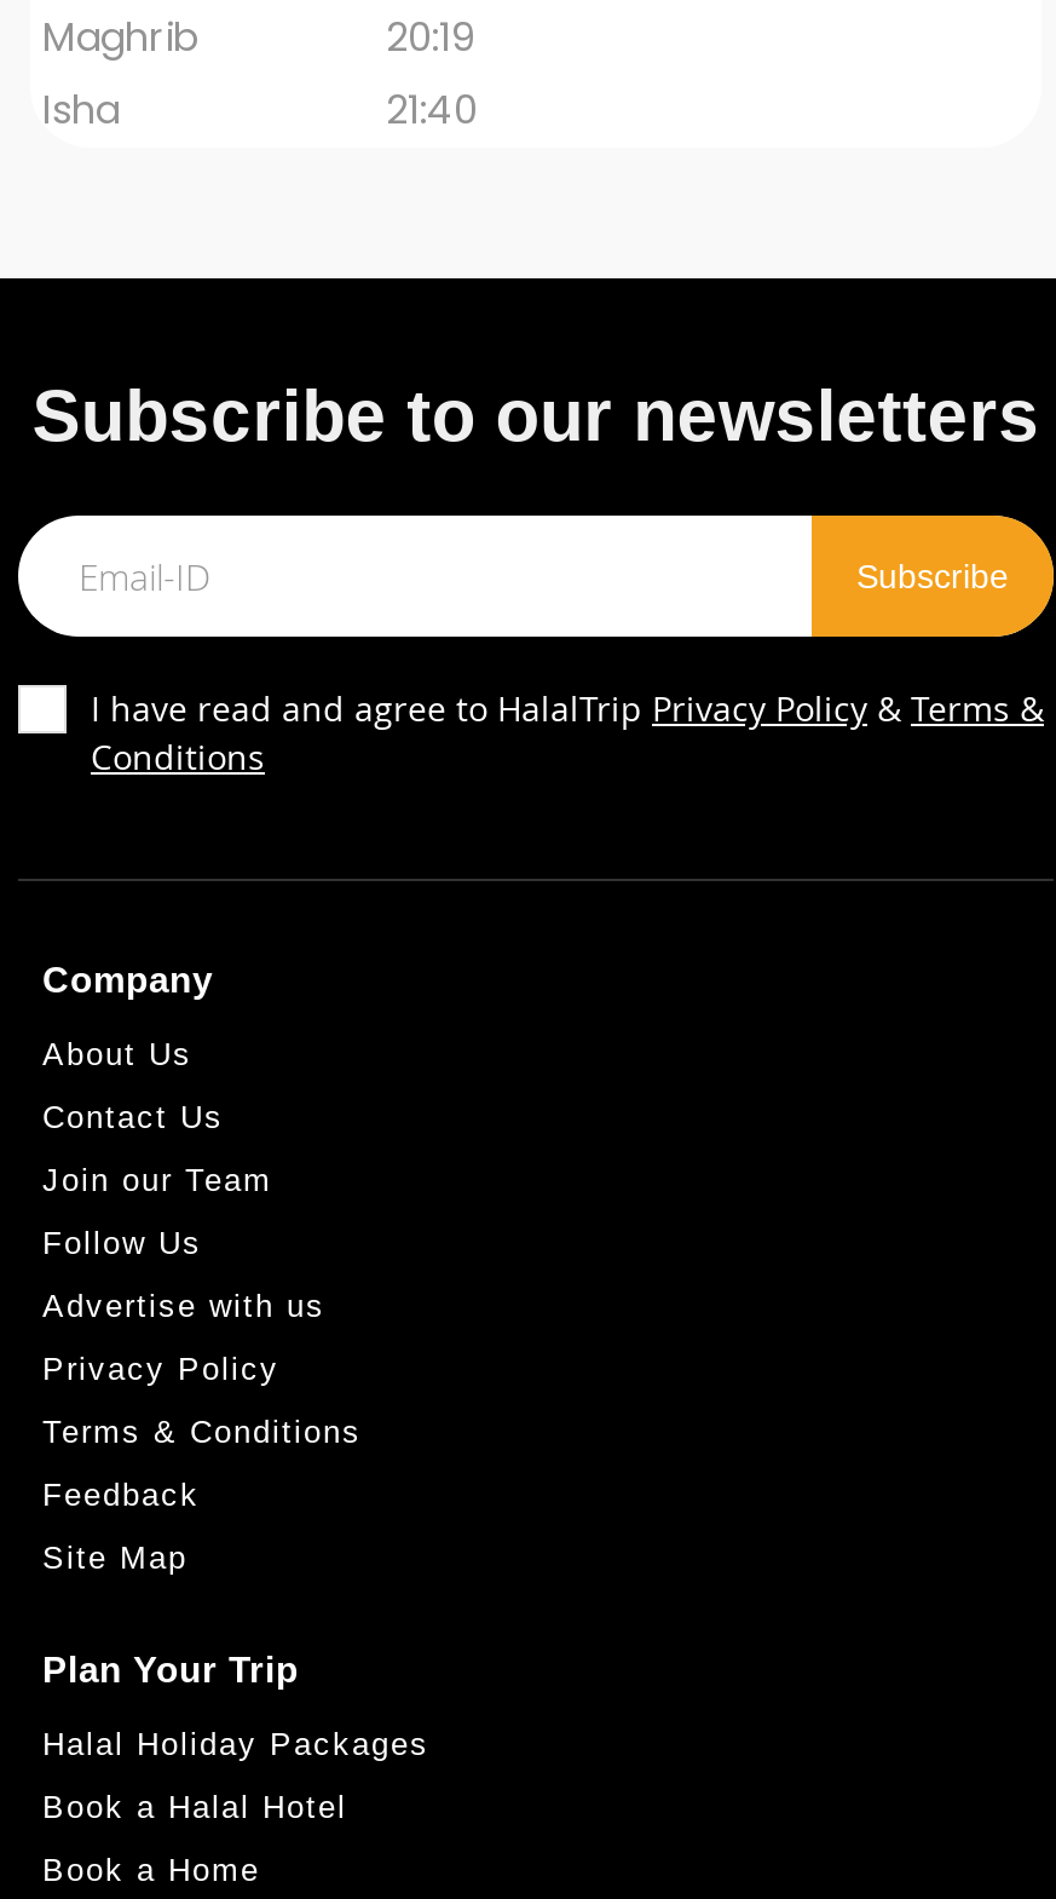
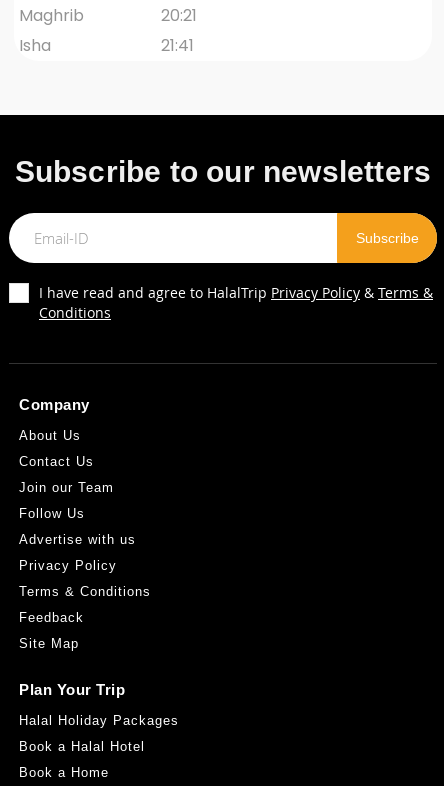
[386,10,473,65] 20:19 -> [161,4,197,27] 20:21
[386,82,478,138] 21:40 -> [161,34,194,57] 21:41

